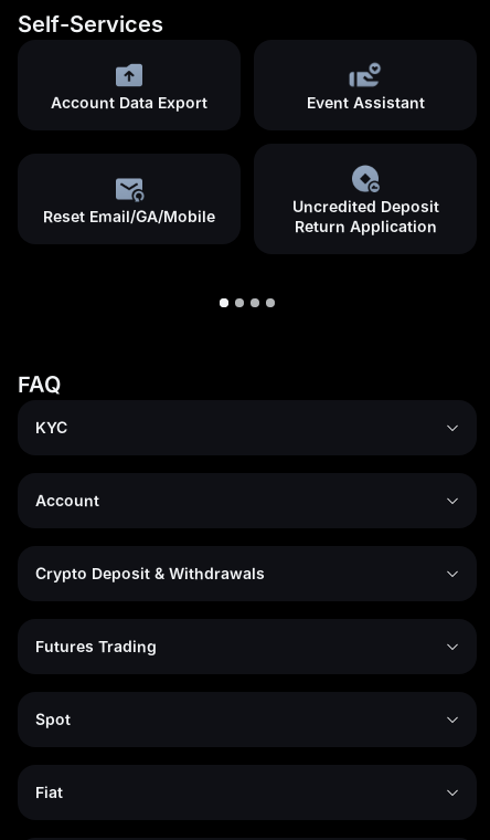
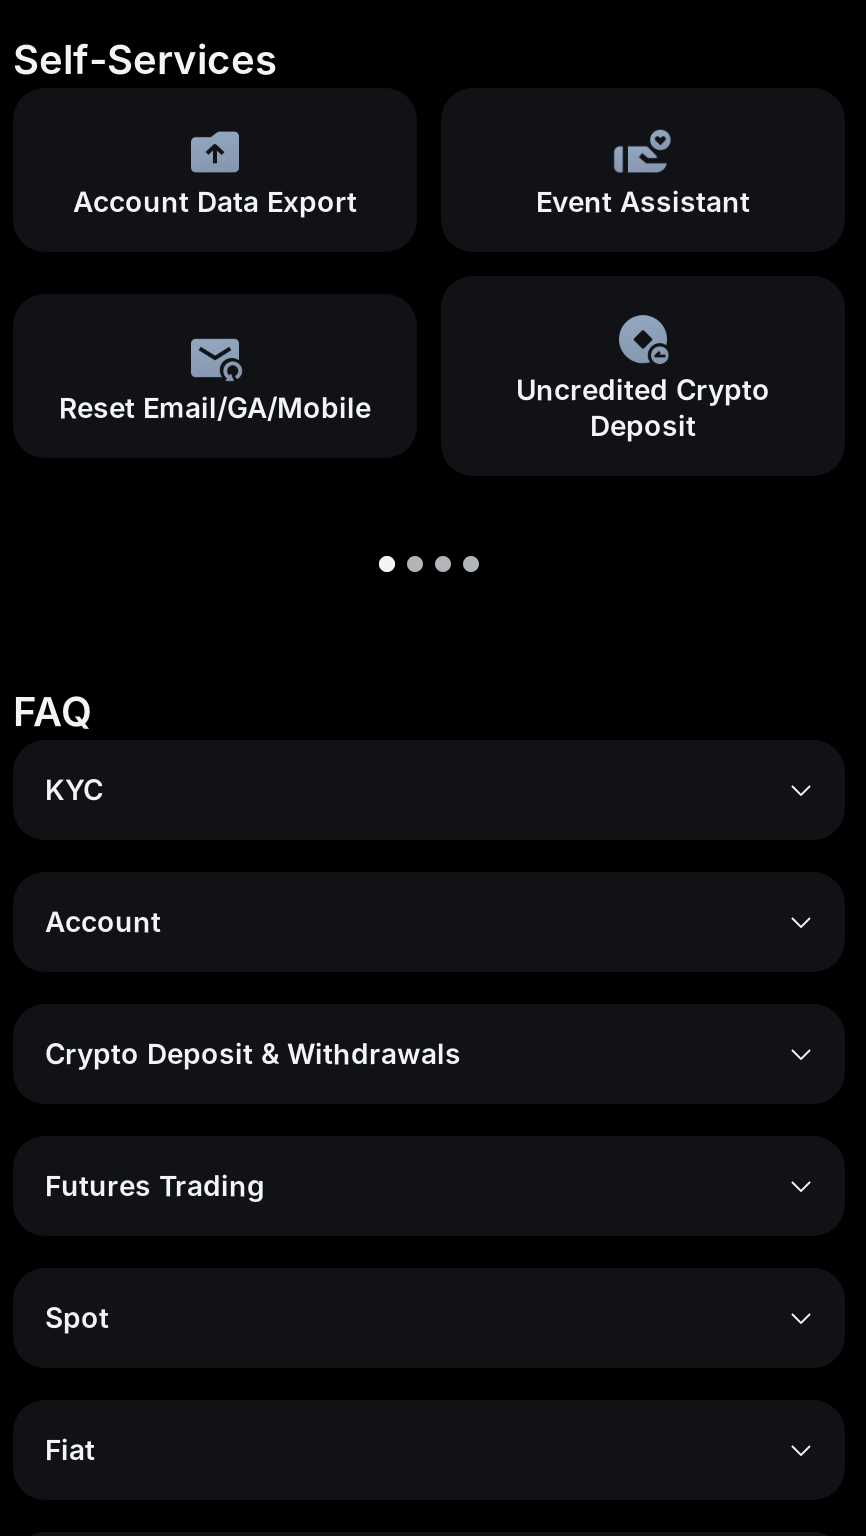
[292,197,439,235] Uncredited Deposit | Return Application -> [516,372,770,442] Uncredited Crypto | Deposit

